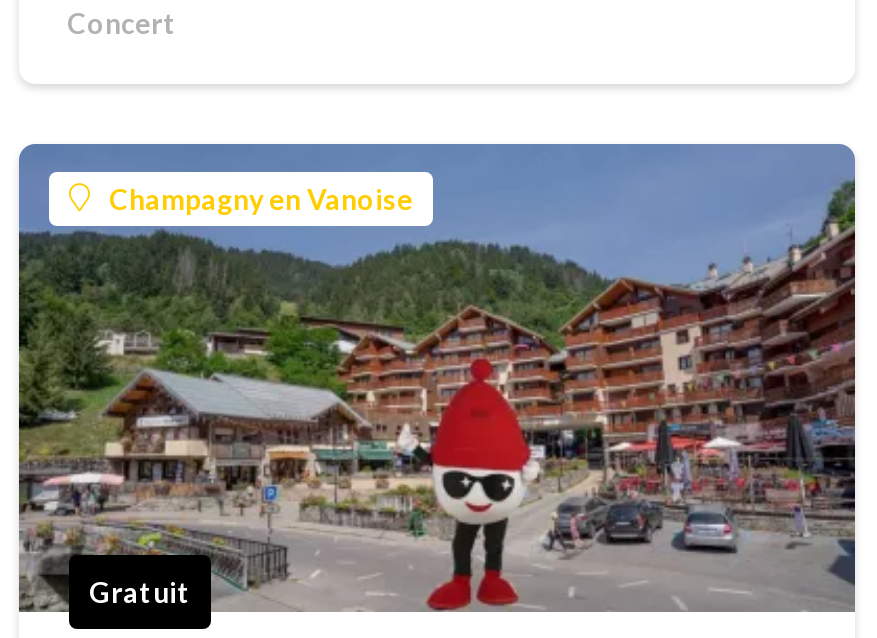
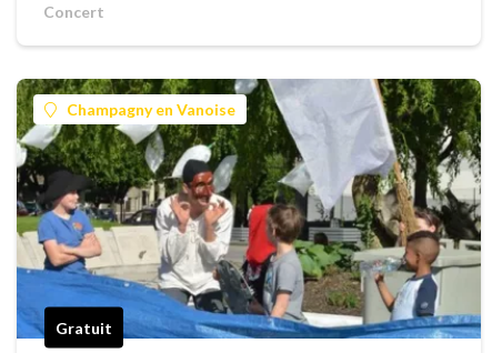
[17,142,857,614] [image] -> [16,78,482,340] [image]

